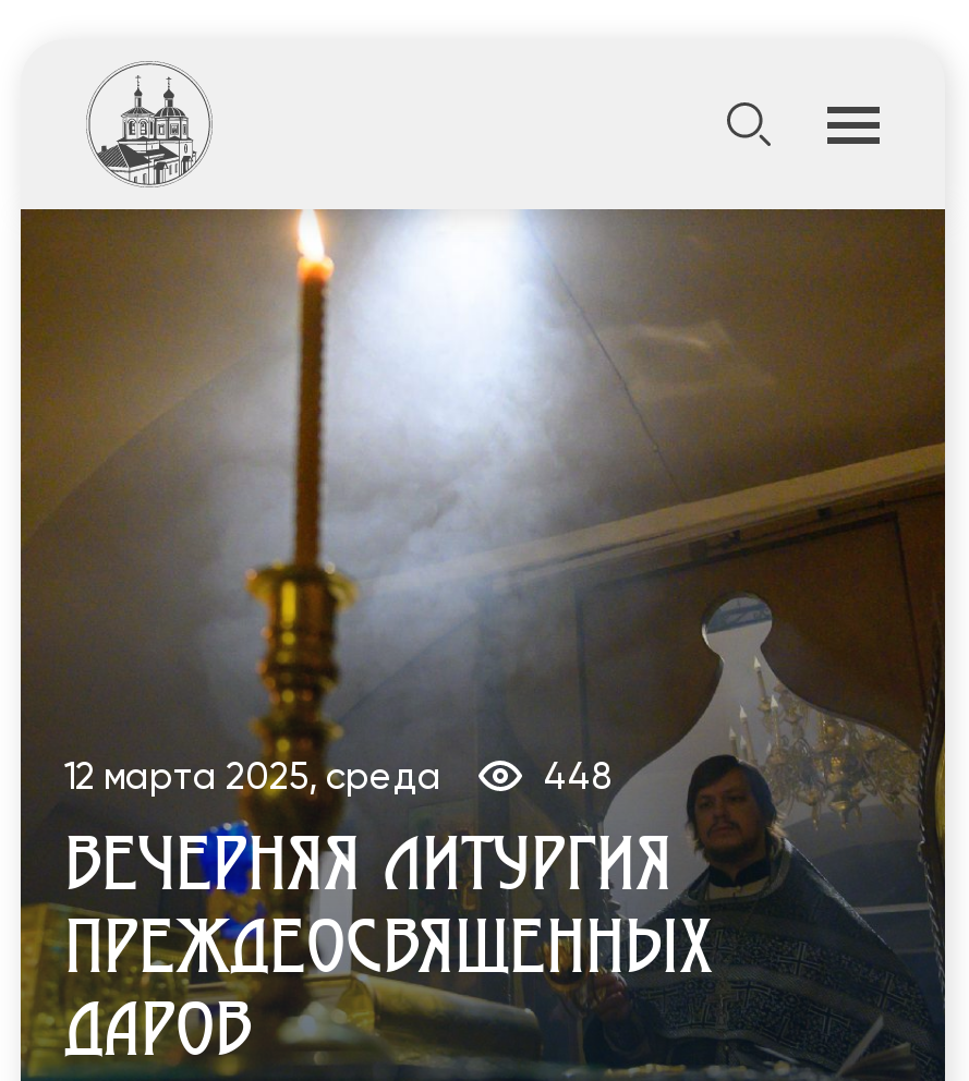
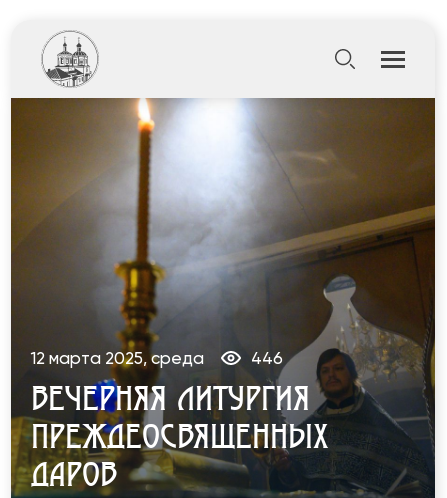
[544,754,614,798] 448 -> [251,348,283,368] 446

